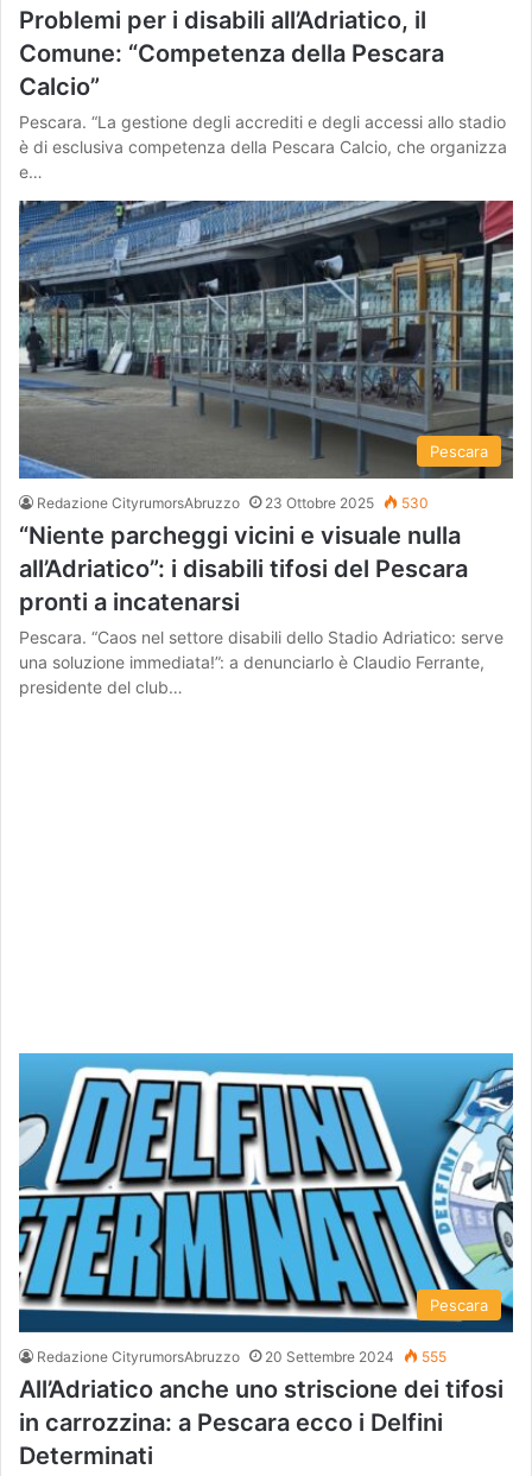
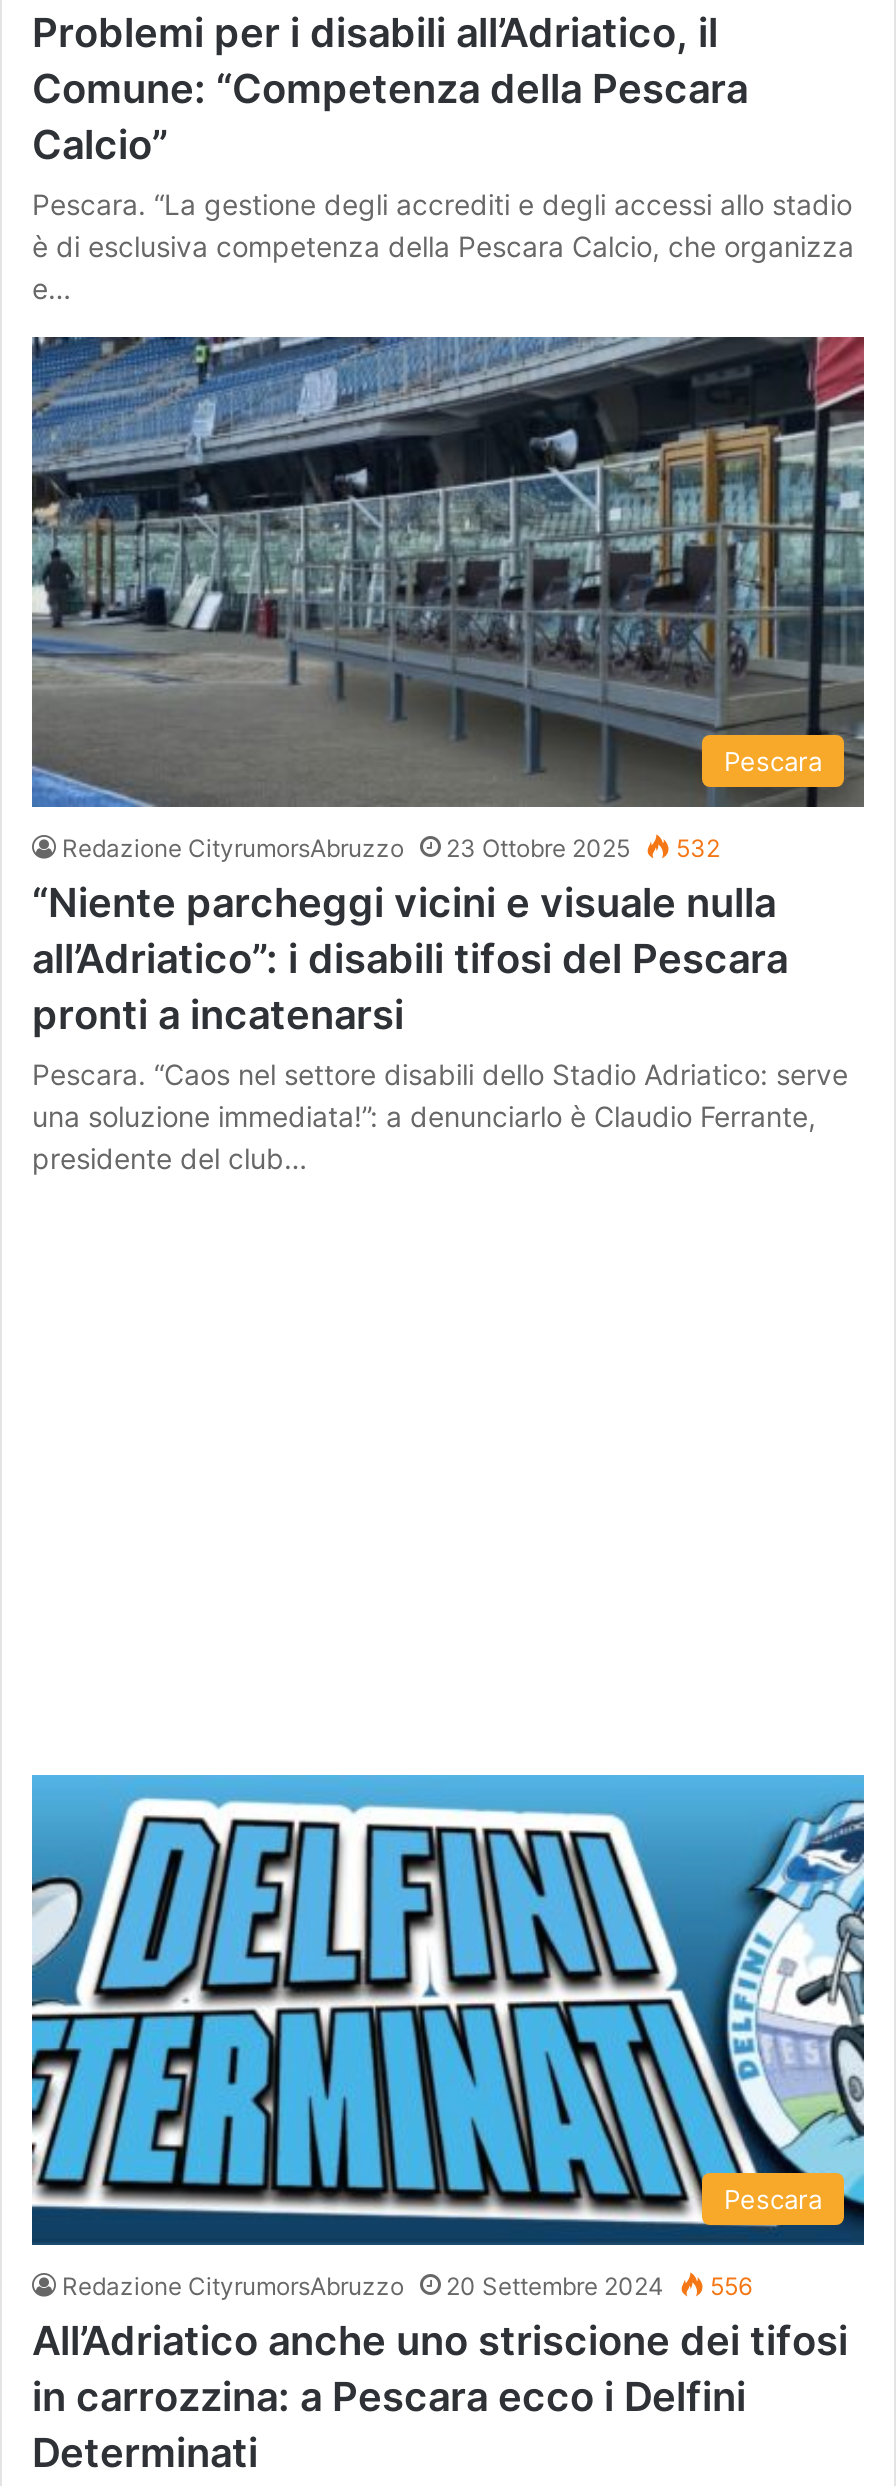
[37,494,429,512] Redazione CityrumorsAbruzzo 23 Ottobre 2025 530 -> [62,833,720,863] Redazione CityrumorsAbruzzo 23 Ottobre 2025 532
[37,1348,446,1366] Redazione CityrumorsAbruzzo 20 Settembre 2024 555 -> [62,2270,752,2300] Redazione CityrumorsAbruzzo 20 Settembre 2024 556

